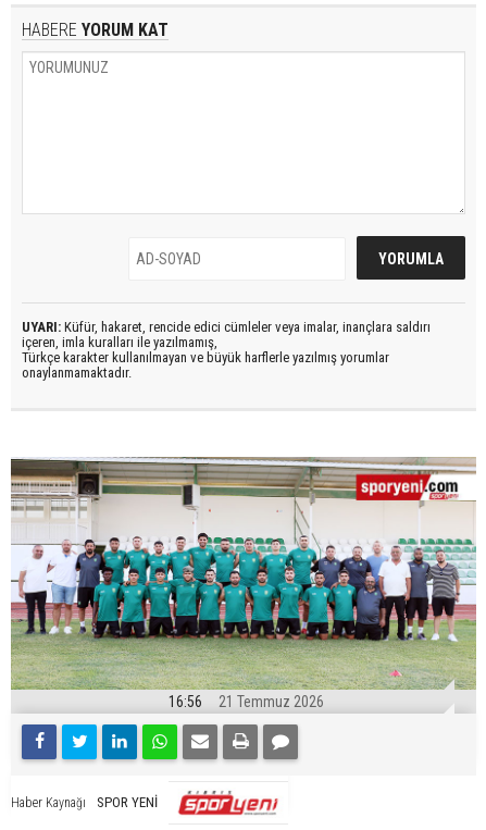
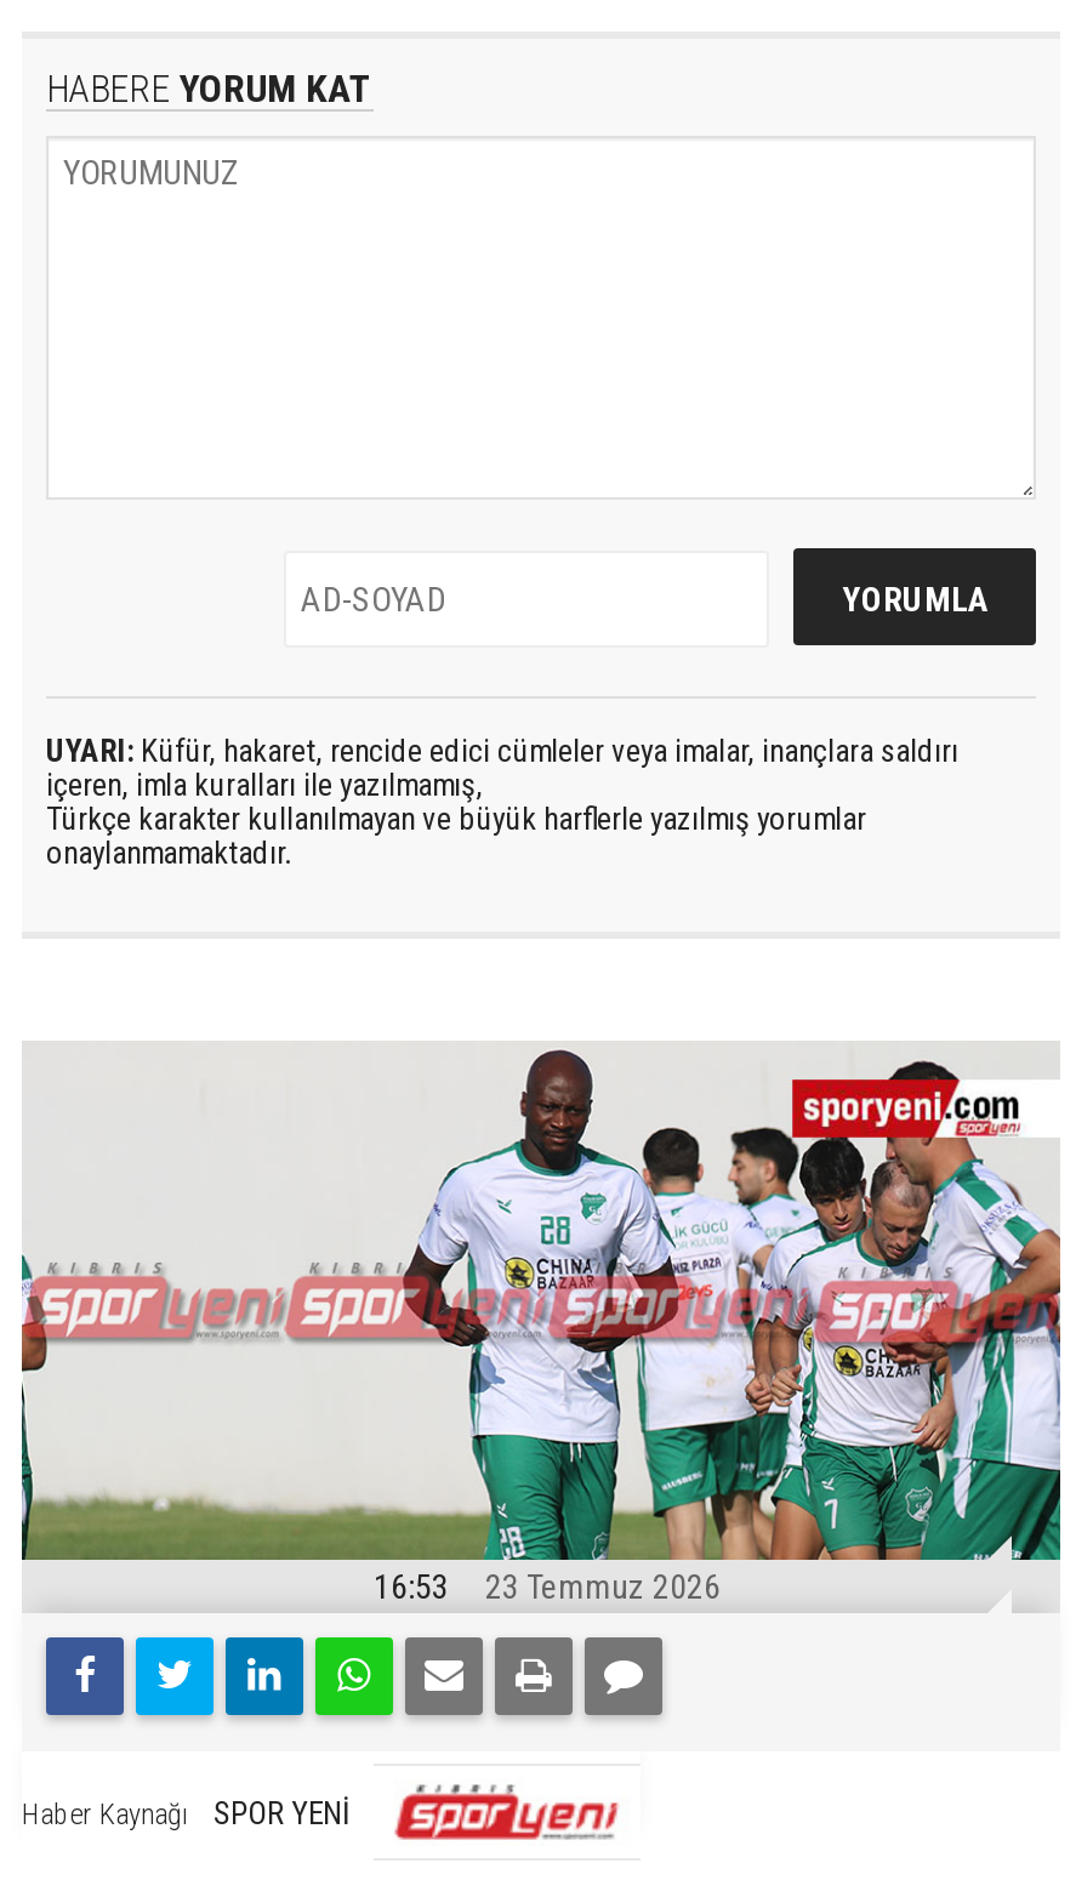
[10,457,476,710] [image] | 16:56 -> [19,1046,1063,1607] [image] | 16:53
[219,692,324,710] 21 Temmuz 2026 -> [485,1568,721,1607] 23 Temmuz 2026

